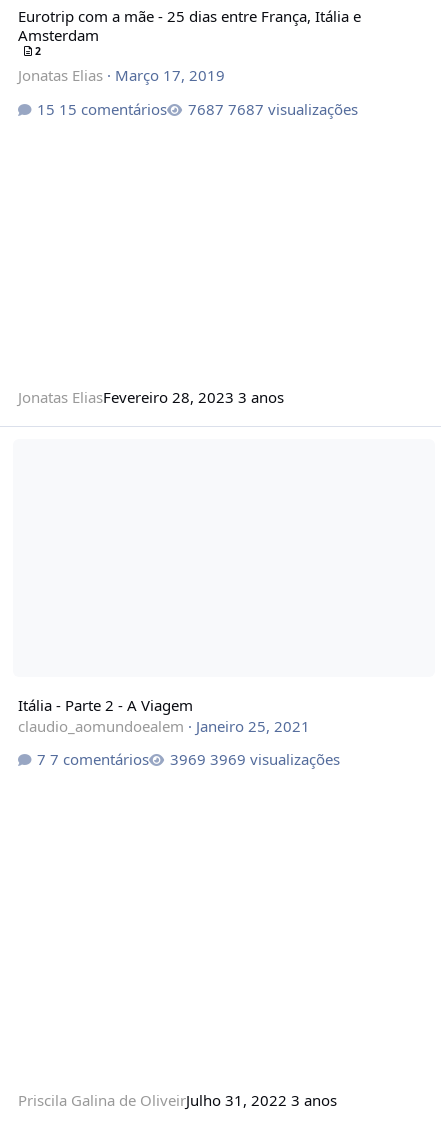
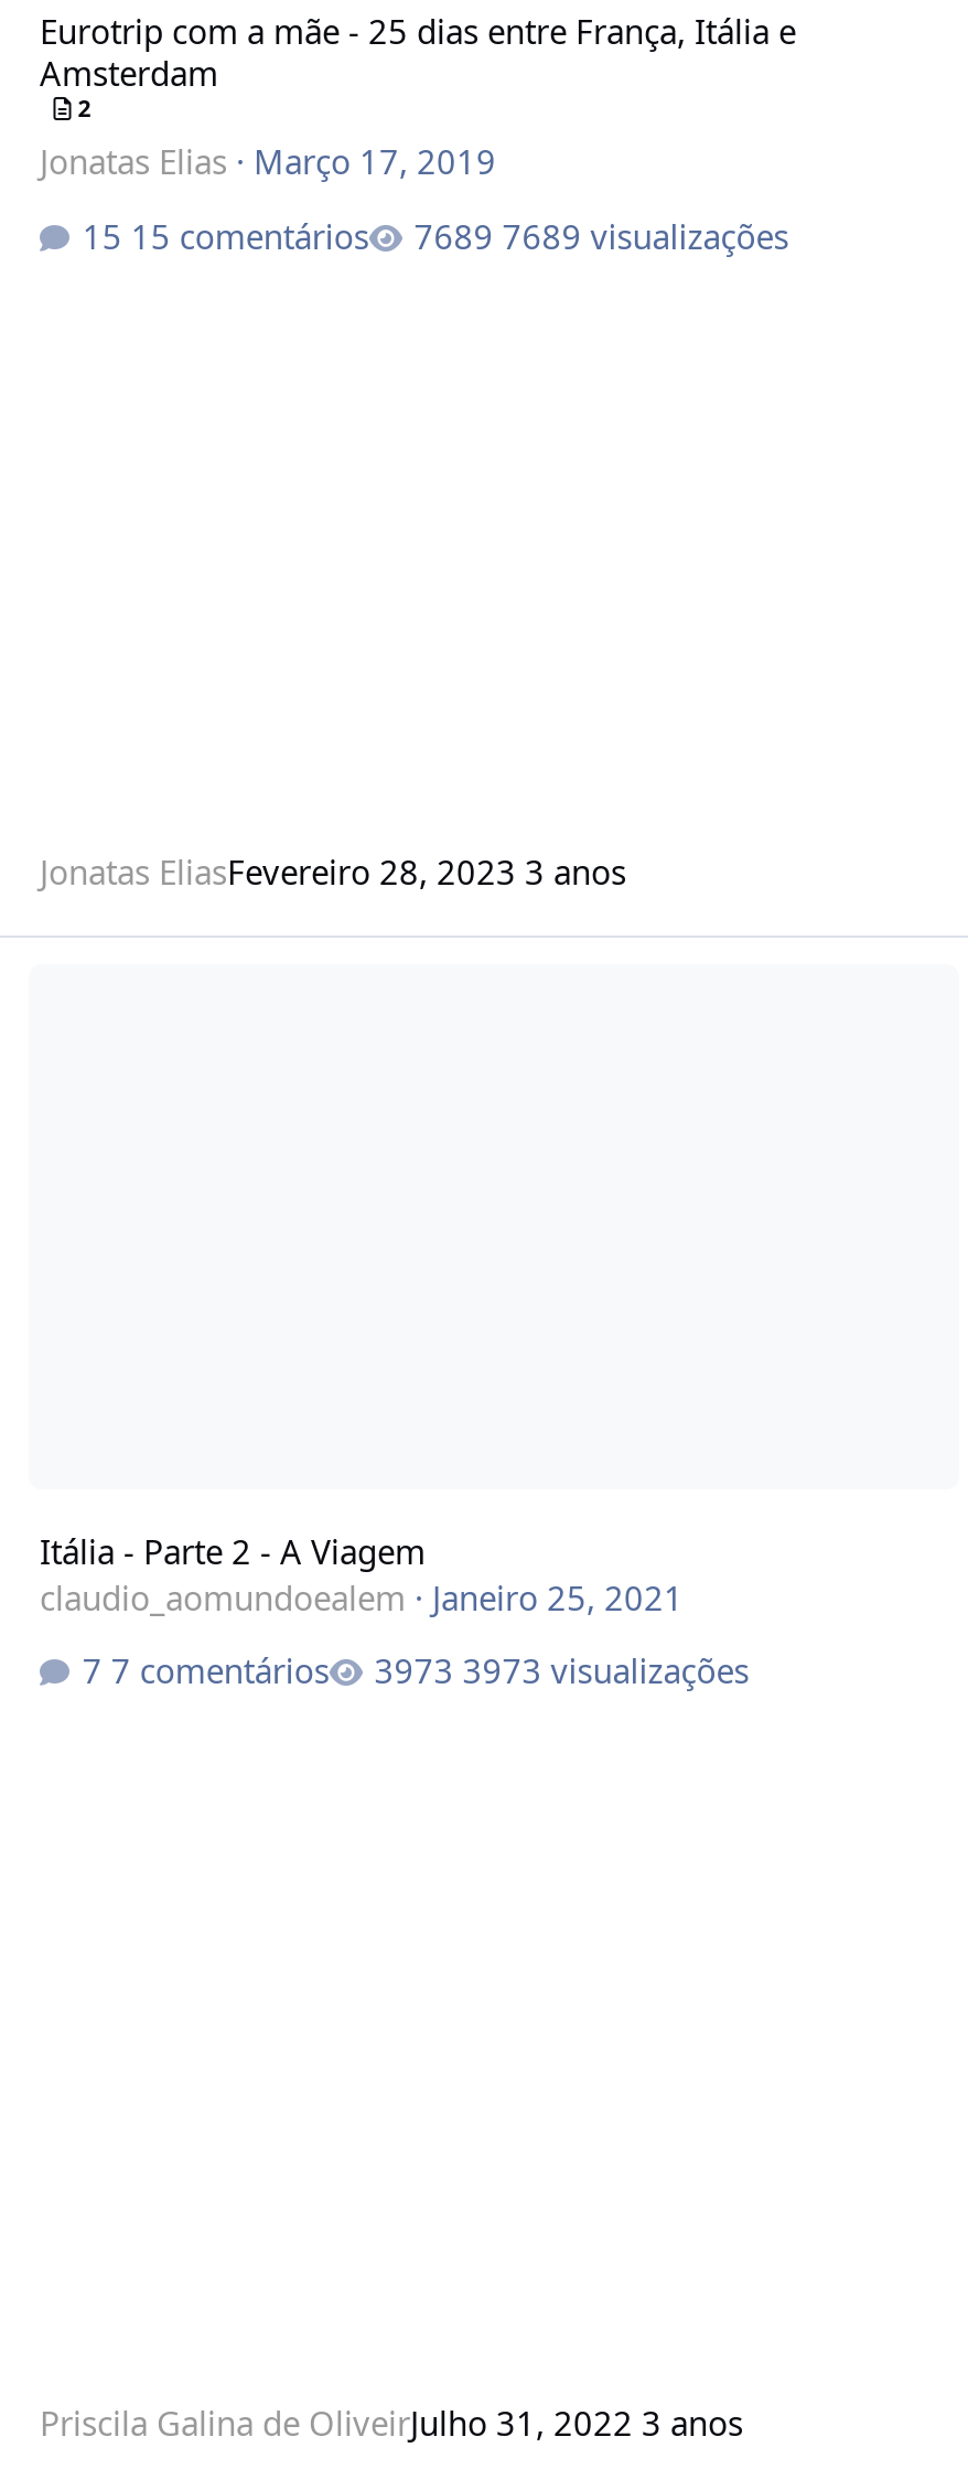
[228,99,358,119] 7687 visualizações -> [502,213,789,257] 7689 visualizações
[210,749,340,769] 3969 visualizações -> [463,1649,749,1693] 3973 visualizações

